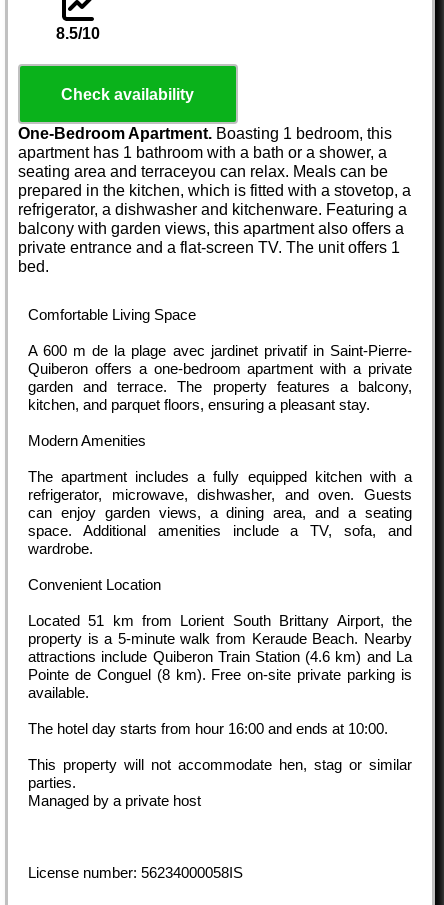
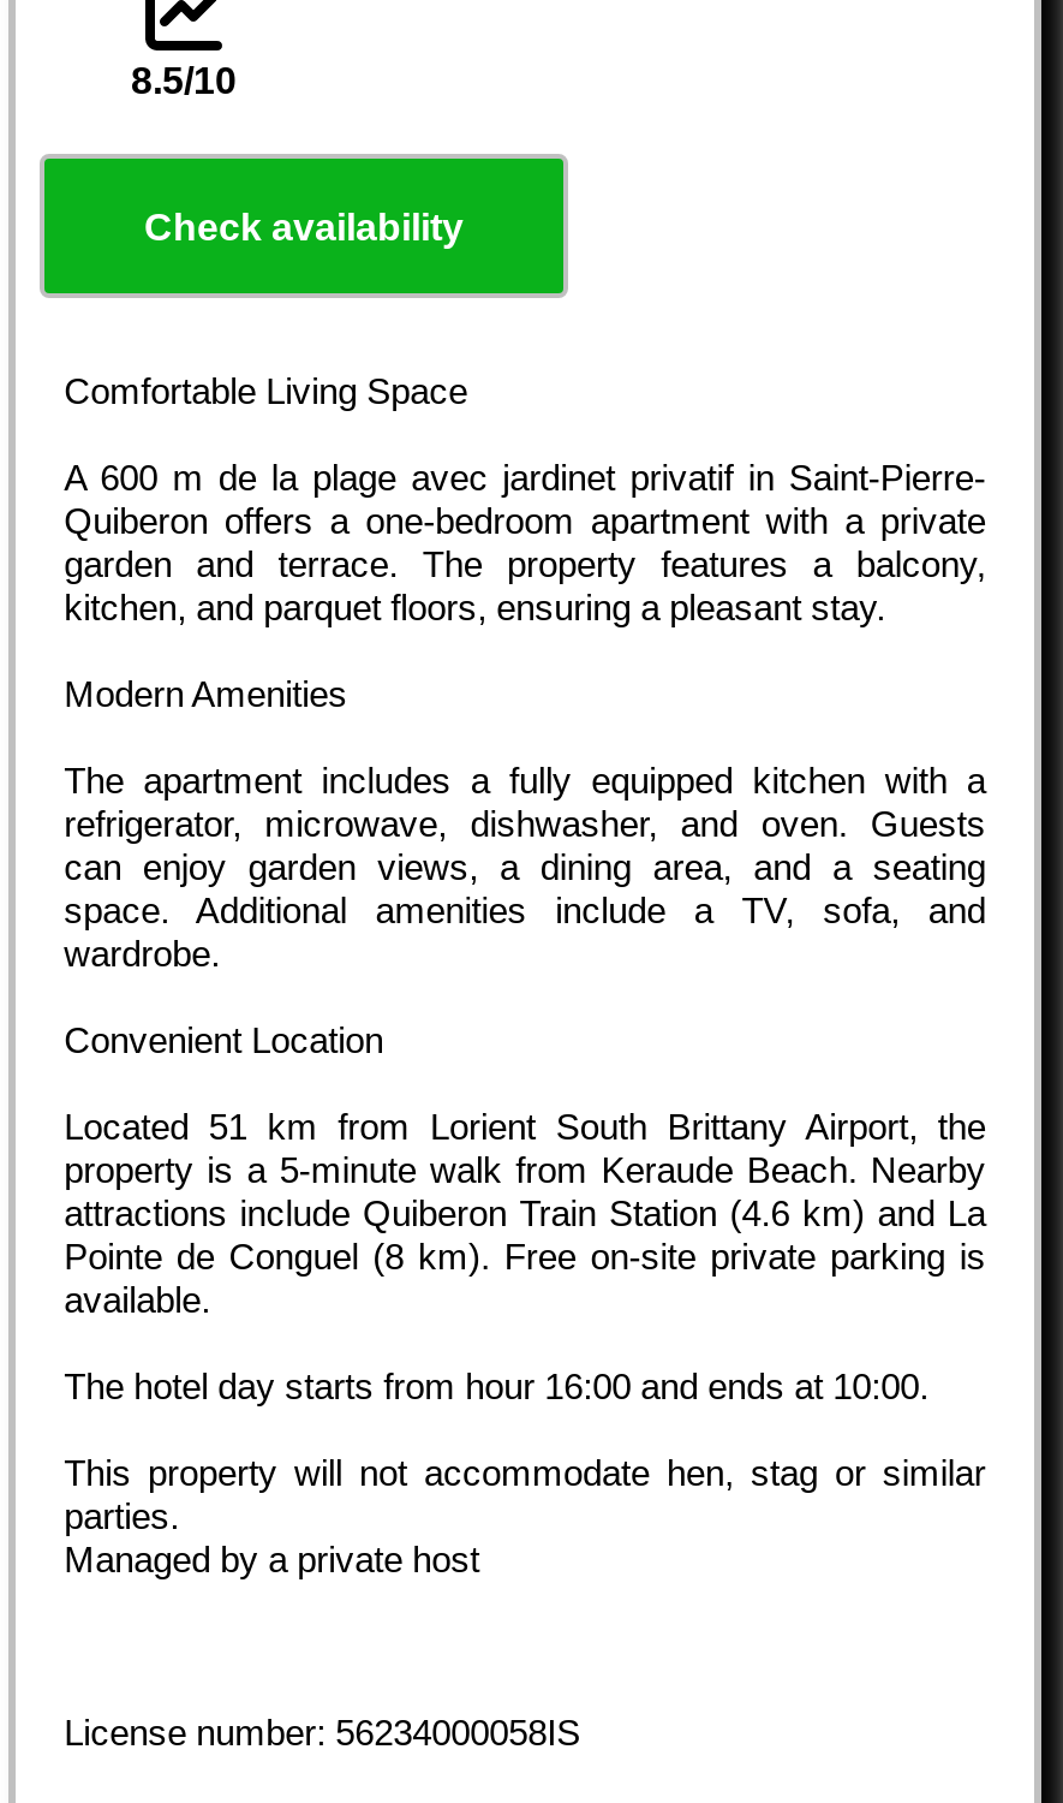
[18,125,411,275] One-Bedroom Apartment. Boasting 1 bedroom, this | apartment has 1 bathroom with a bath or a shower, a | seating area and terraceyou can relax. Meals can be | prepared in the kitchen, which is fitted with a stovetop, a | refrigerator, a dishwasher and kitchenware. Featuring a | balcony with garden views, this apartment also offers a | private entrance and a flat-screen TV. The unit offers 1 | bed. -> none

